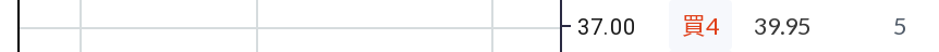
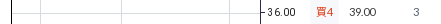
[682,11,810,39] 買4 39.95 -> [316,5,375,18] 買4 39.00
[893,11,906,39] 5 -> [413,5,419,18] 3

